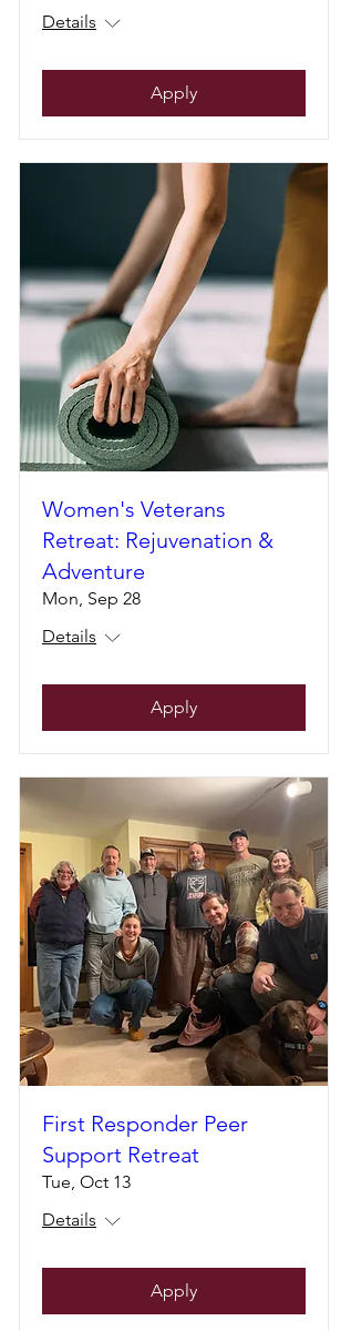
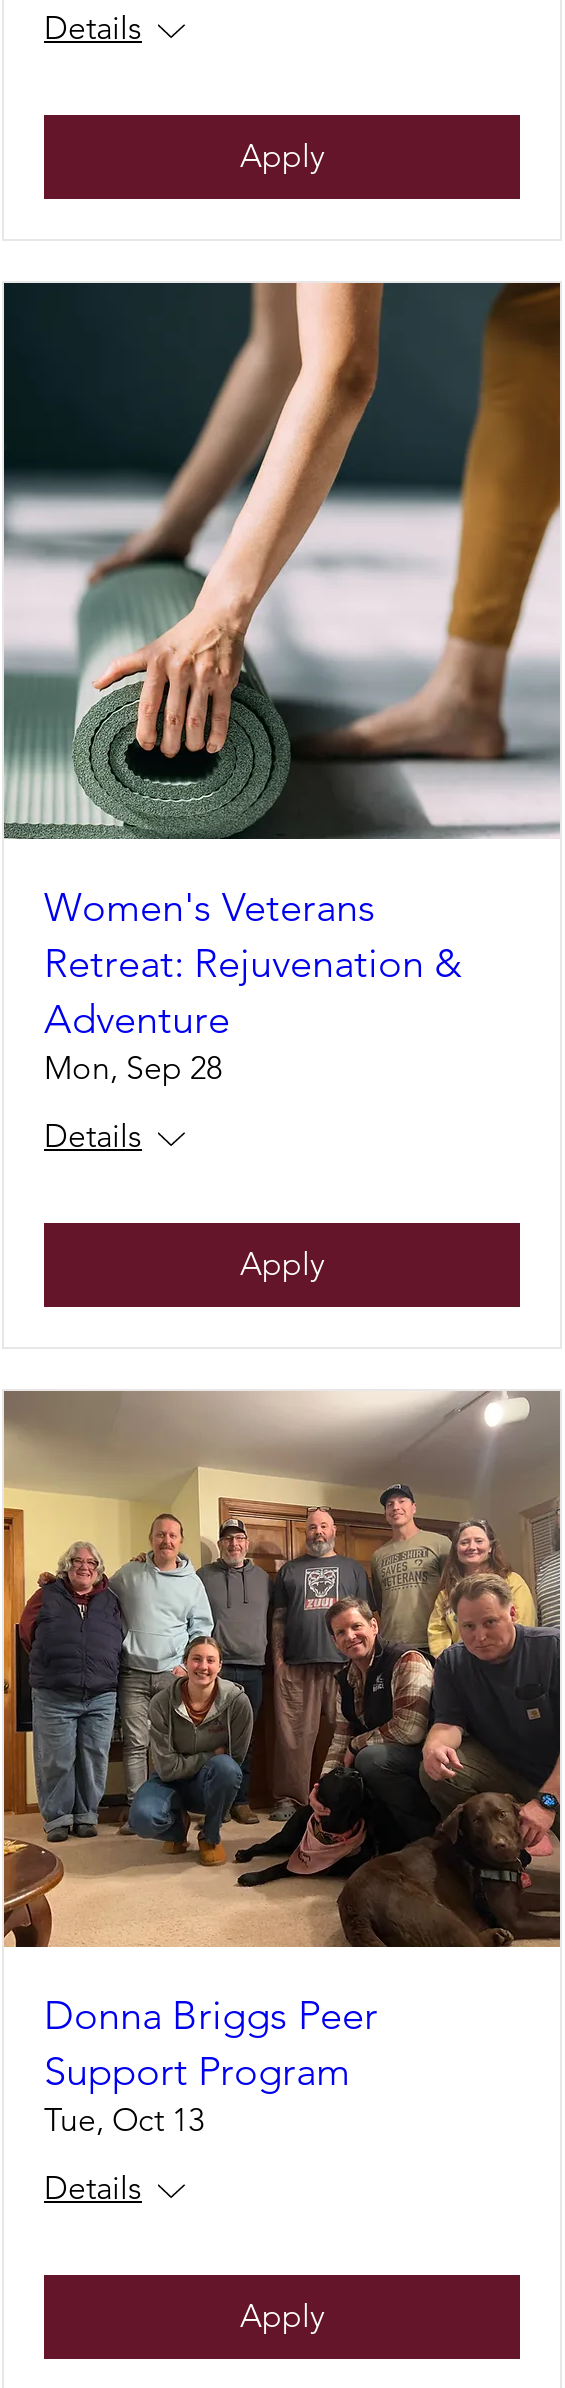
[42,1110,248,1137] First Responder Peer -> [44,1991,378,2039] Donna Briggs Peer
[42,1141,199,1168] Support Retreat -> [44,2047,350,2095] Support Program

